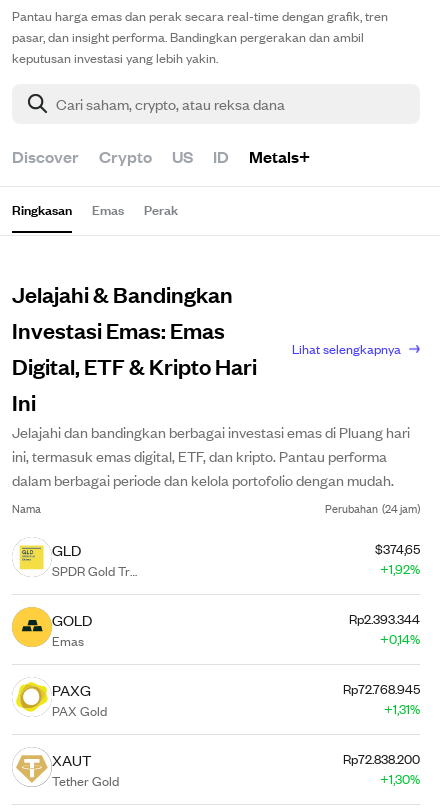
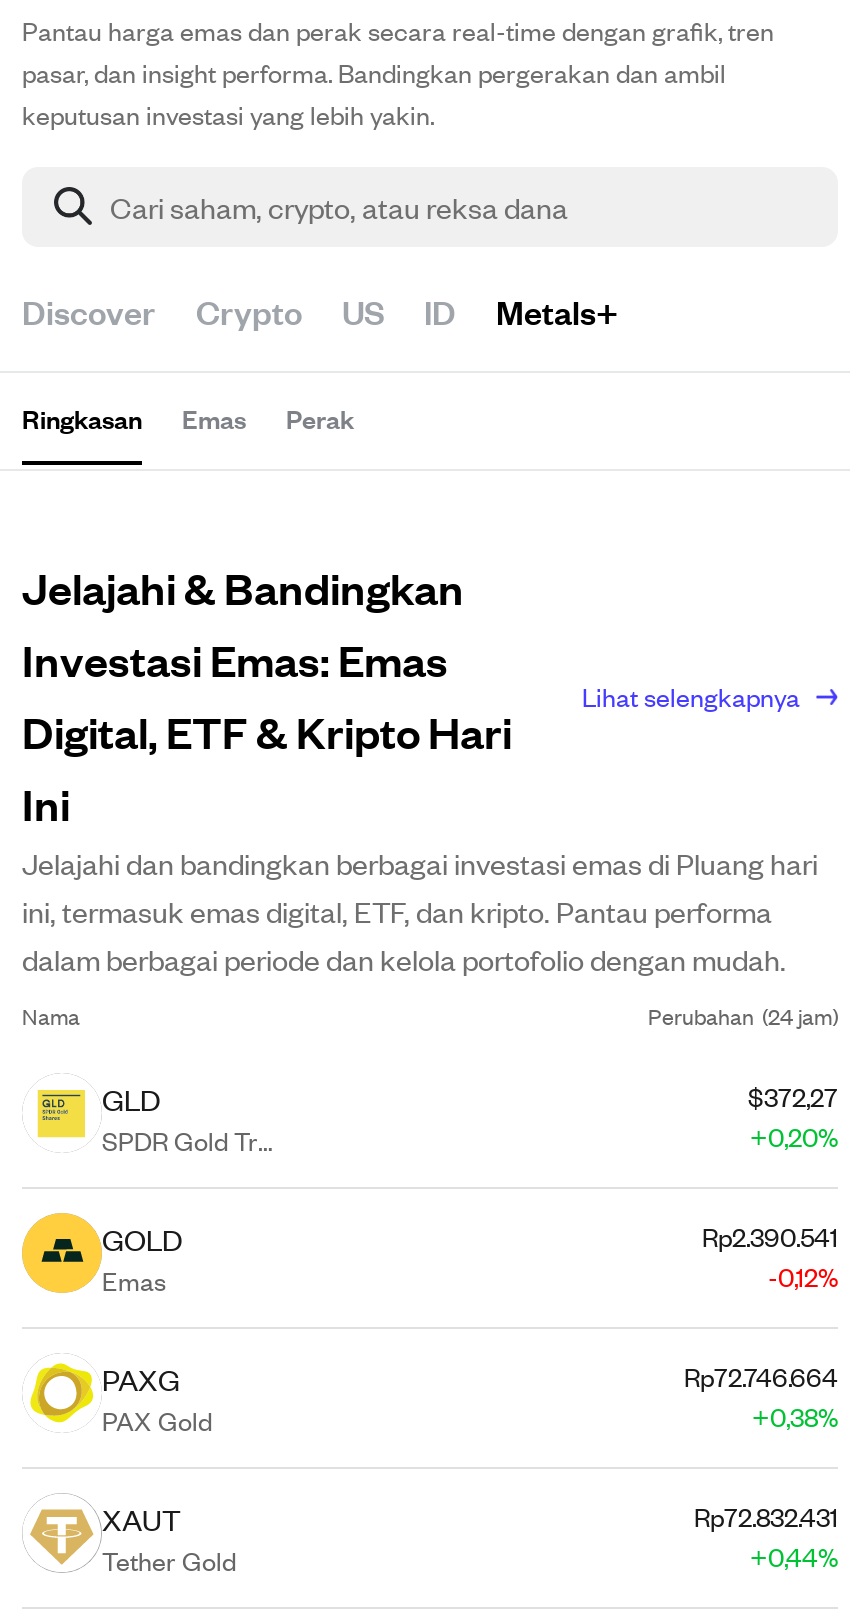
[375,539,420,558] $374,65 -> [748,1077,838,1115] $372,27
[380,559,420,578] +1,92% -> [750,1117,838,1155] +0,20%
[349,609,420,648] Rp2.393.344 | +0,14% -> [702,1217,838,1295] Rp2.390.541 | -0,12%
[343,679,420,718] Rp72.768.945 | +1,31% -> [684,1357,838,1435] Rp72.746.664 | +0,38%
[343,749,420,788] Rp72.838.200 | +1,30% -> [694,1497,838,1575] Rp72.832.431 | +0,44%

